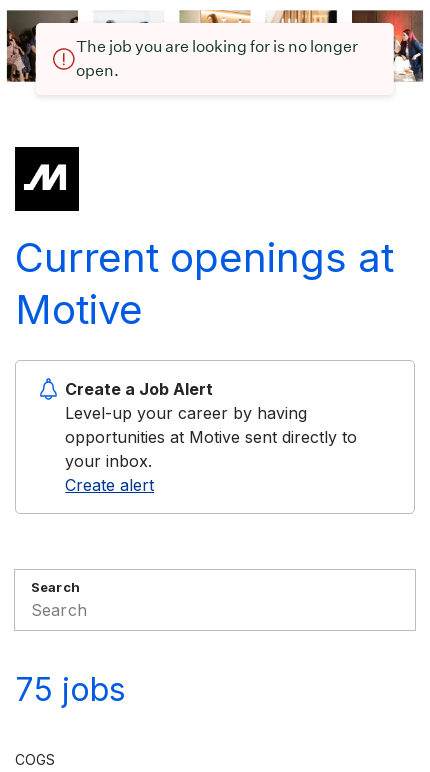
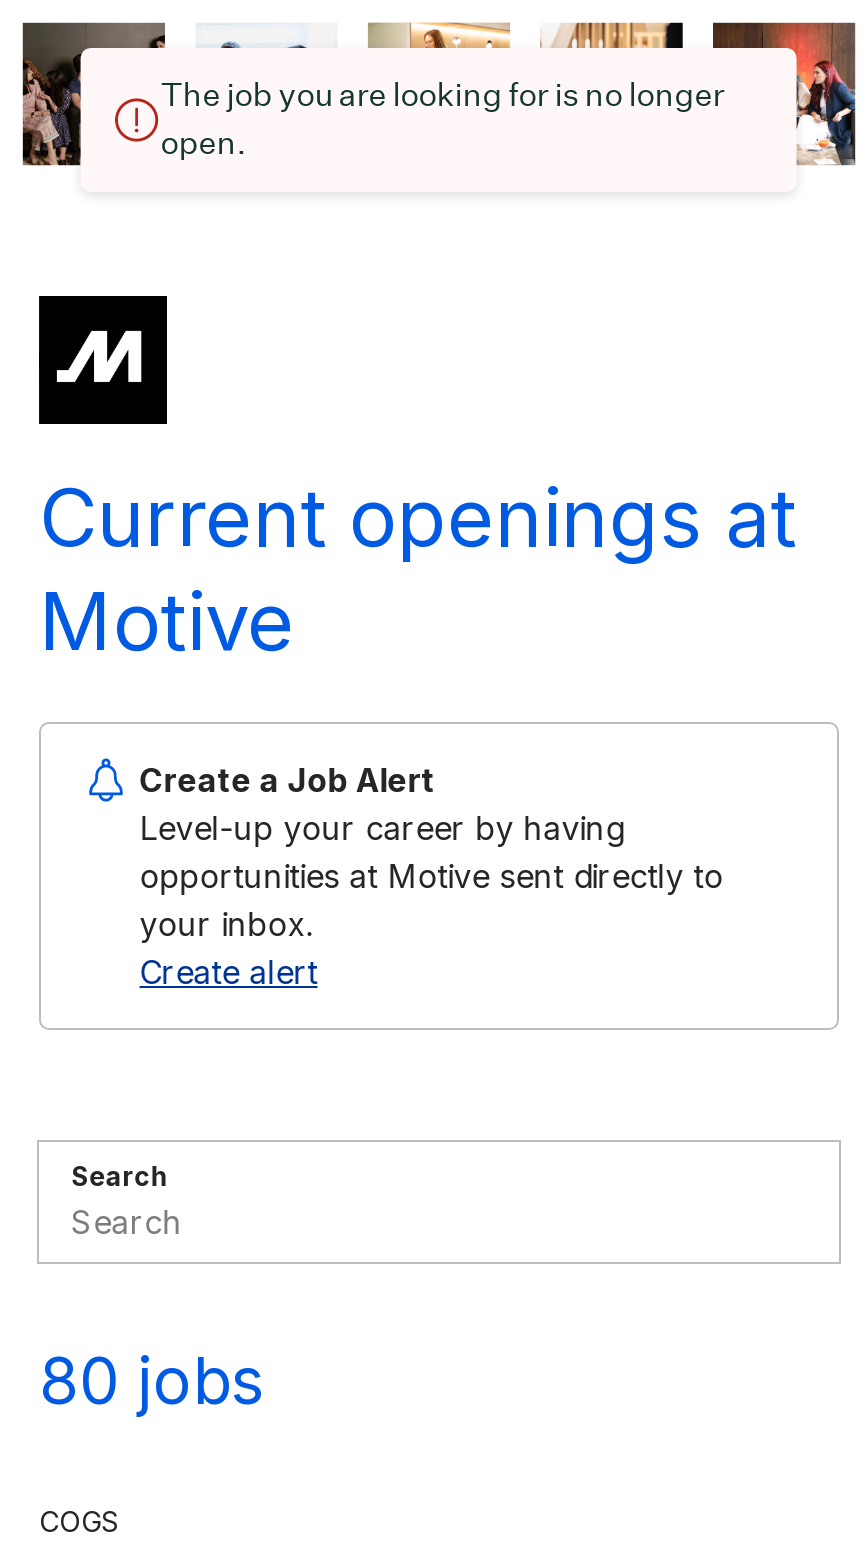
[15,670,126,709] 75 jobs -> [39,1342,265,1420] 80 jobs

